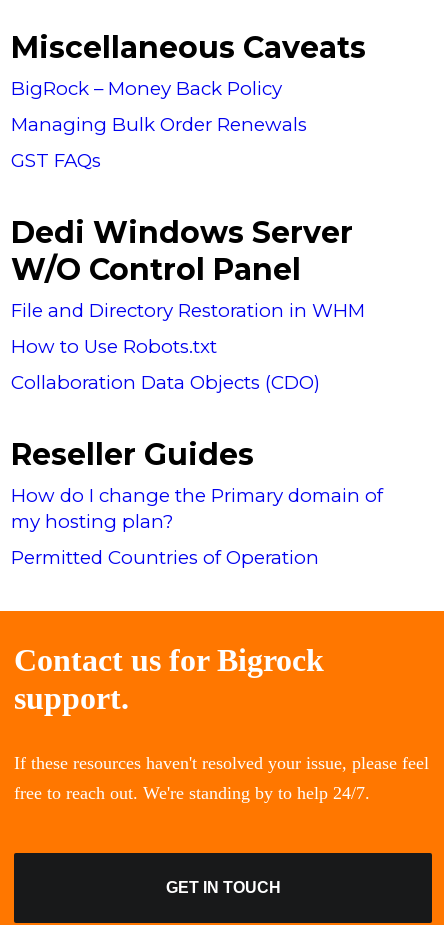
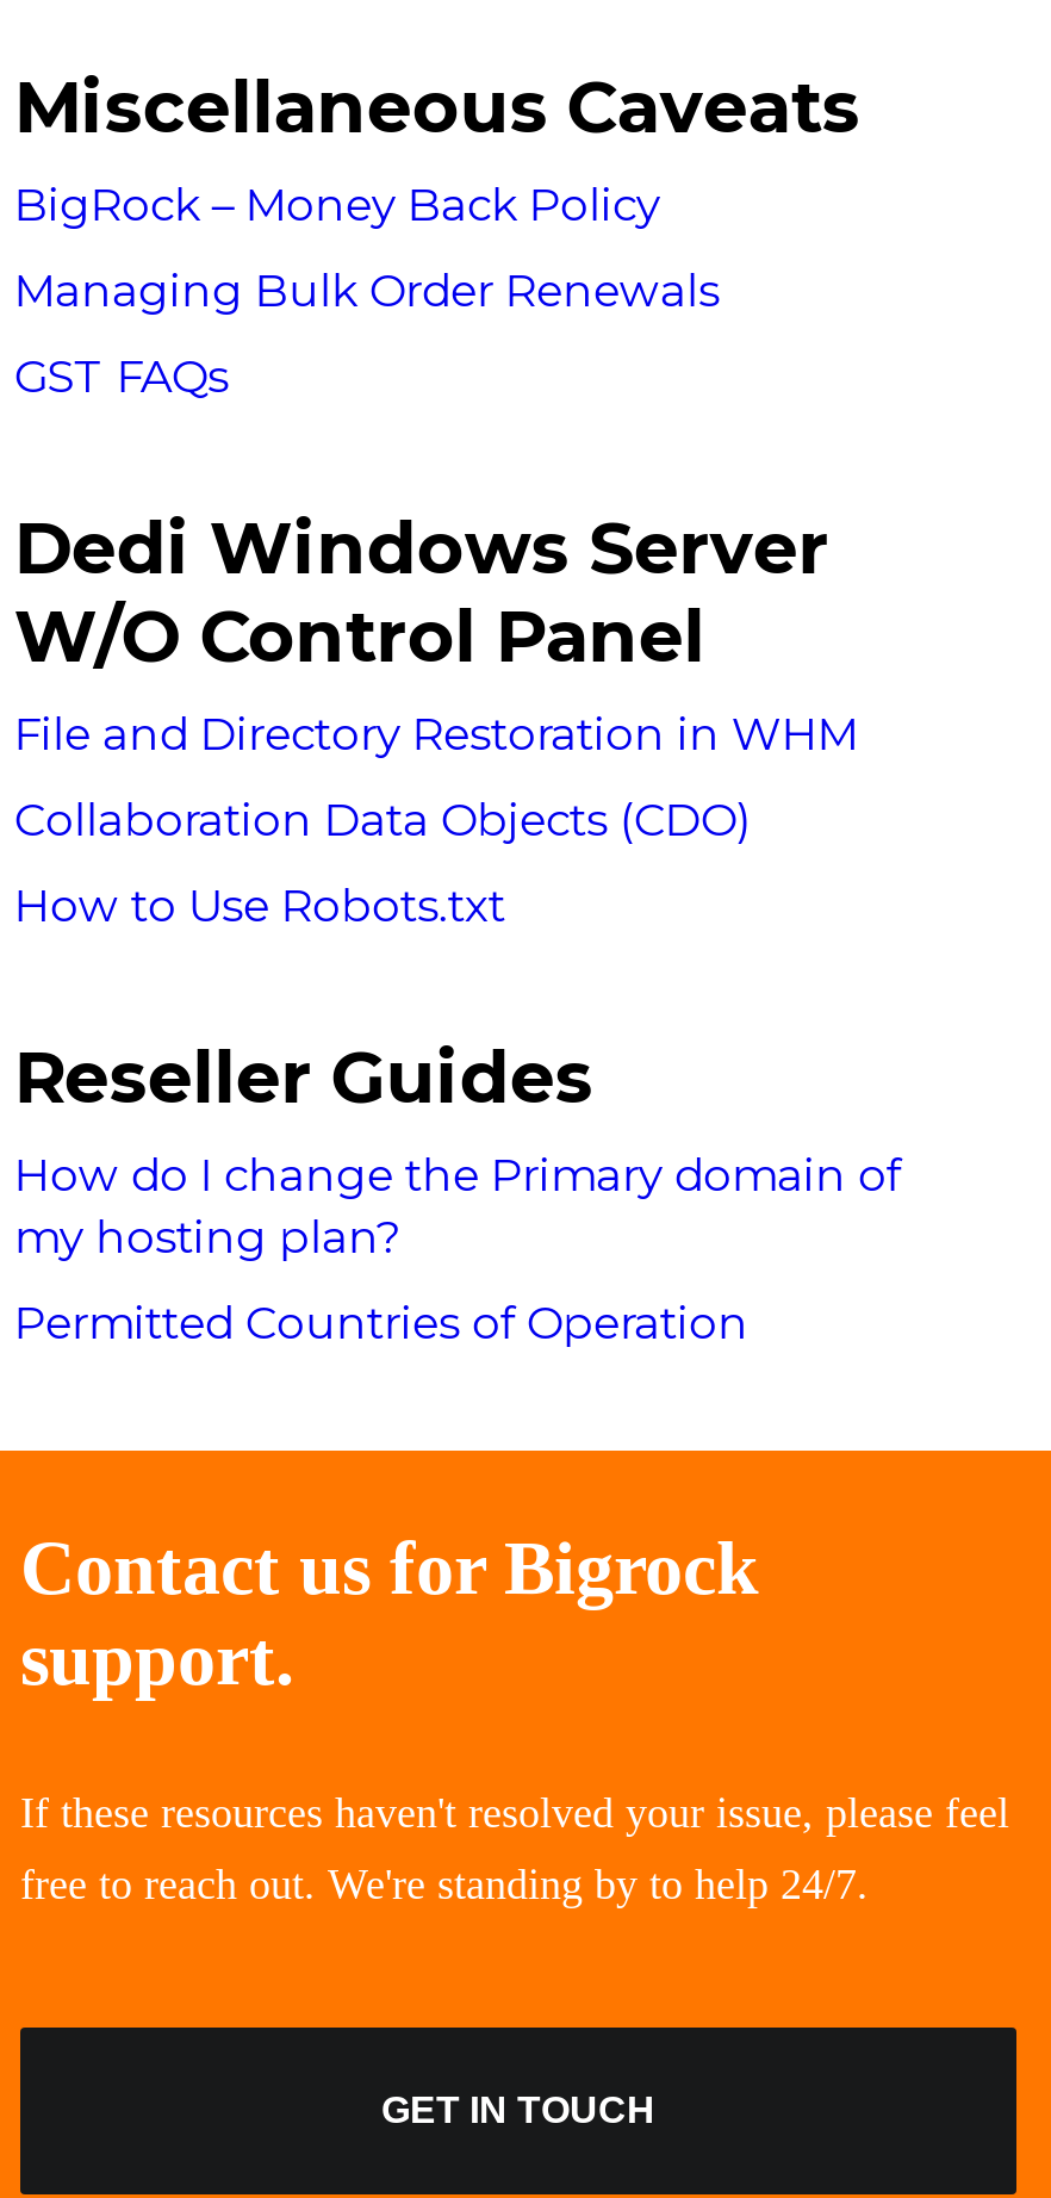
moved [11,335,217,358] -> [14,878,505,933]: How to Use Robots.txt
moved [11,371,320,394] -> [14,793,750,847]: Collaboration Data Objects (CDO)

